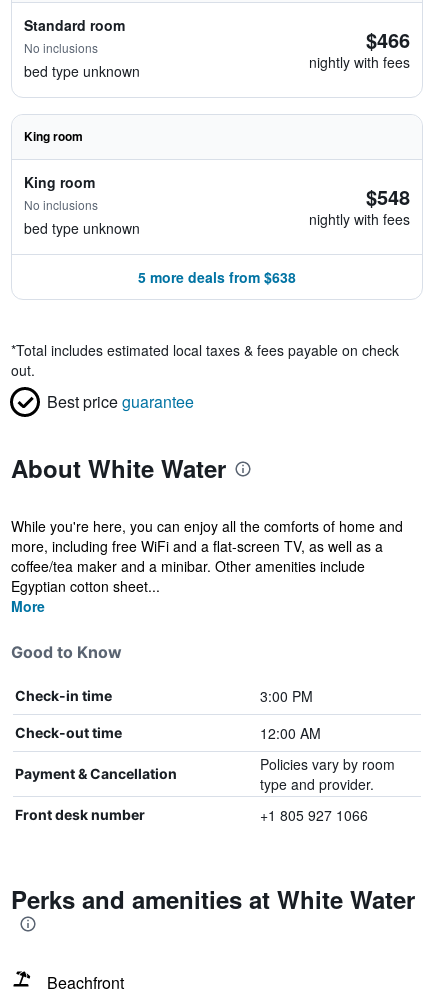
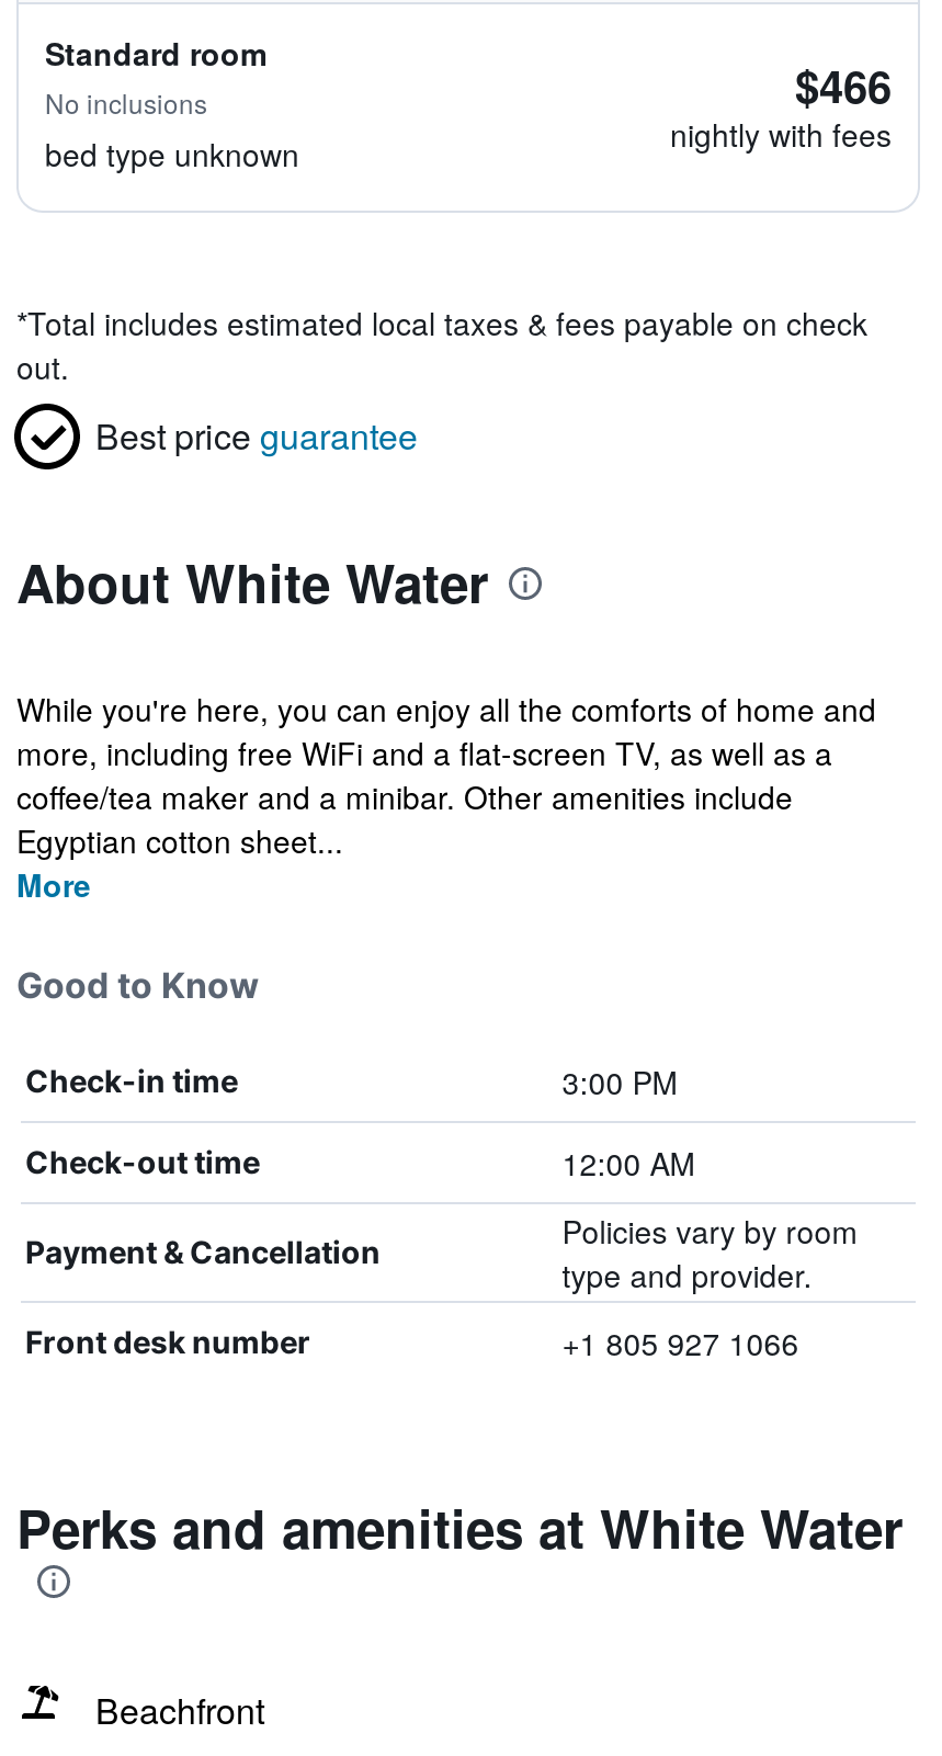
[24,127,140,238] King room | King room | No inclusions | bed type unknown -> none
[138,182,410,287] $548 | nightly with fees | 5 more deals from $638 -> none

